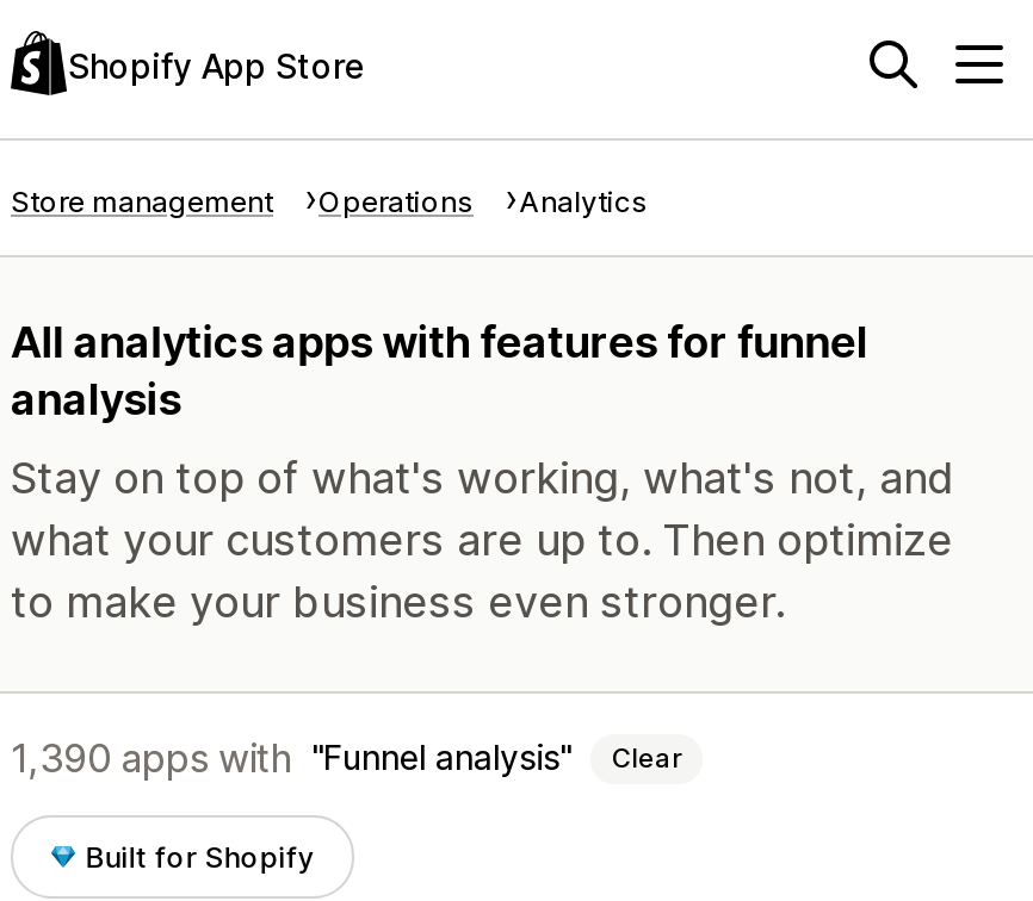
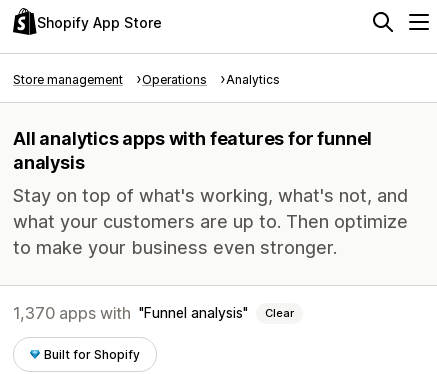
[11,734,681,782] 1,390 apps with Funnel analysis Clear -> [13,303,294,323] 1,370 apps with Funnel analysis Clear

